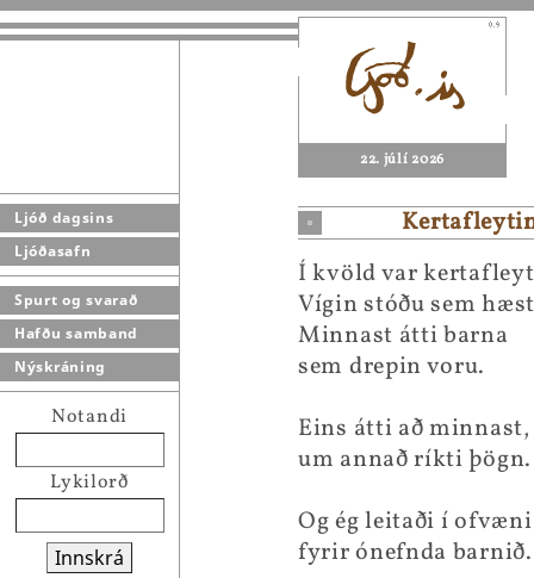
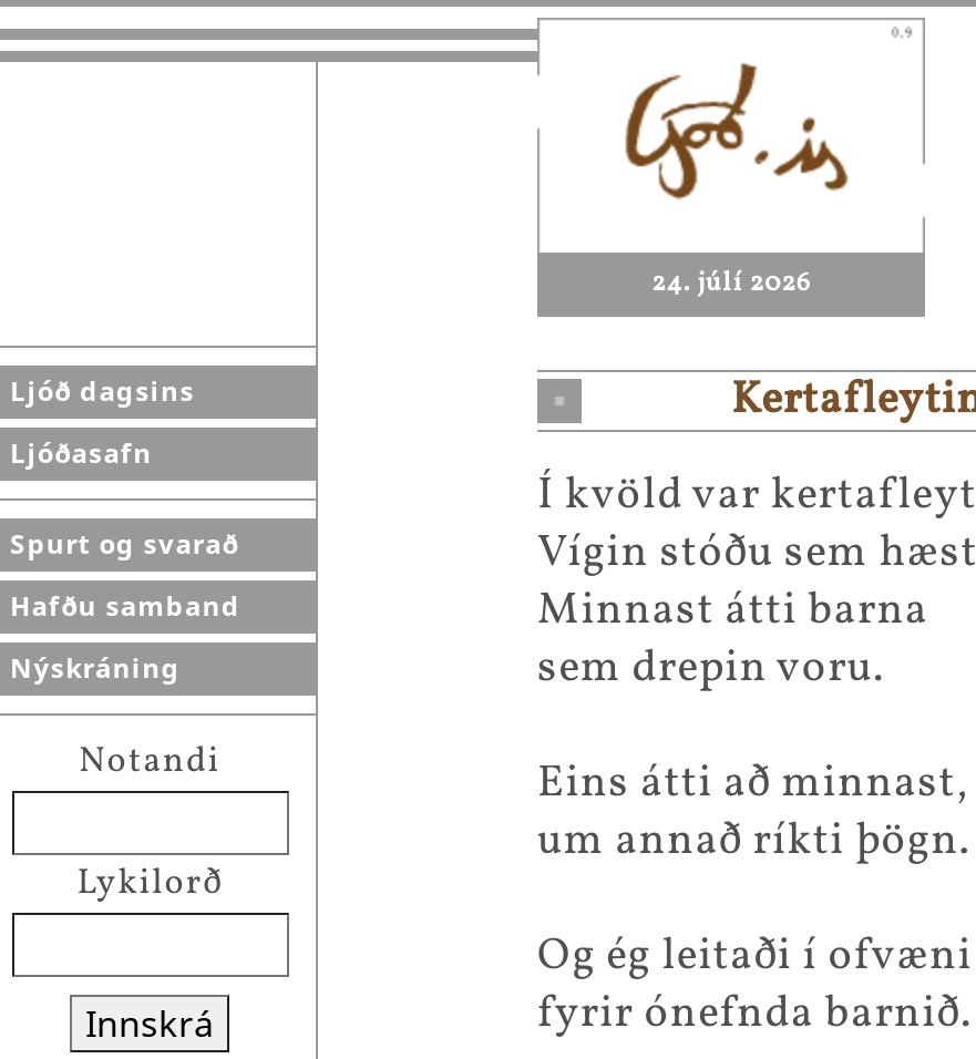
[360,150,445,169] 22. júlí 2026 -> [651,266,811,301] 24. júlí 2026

